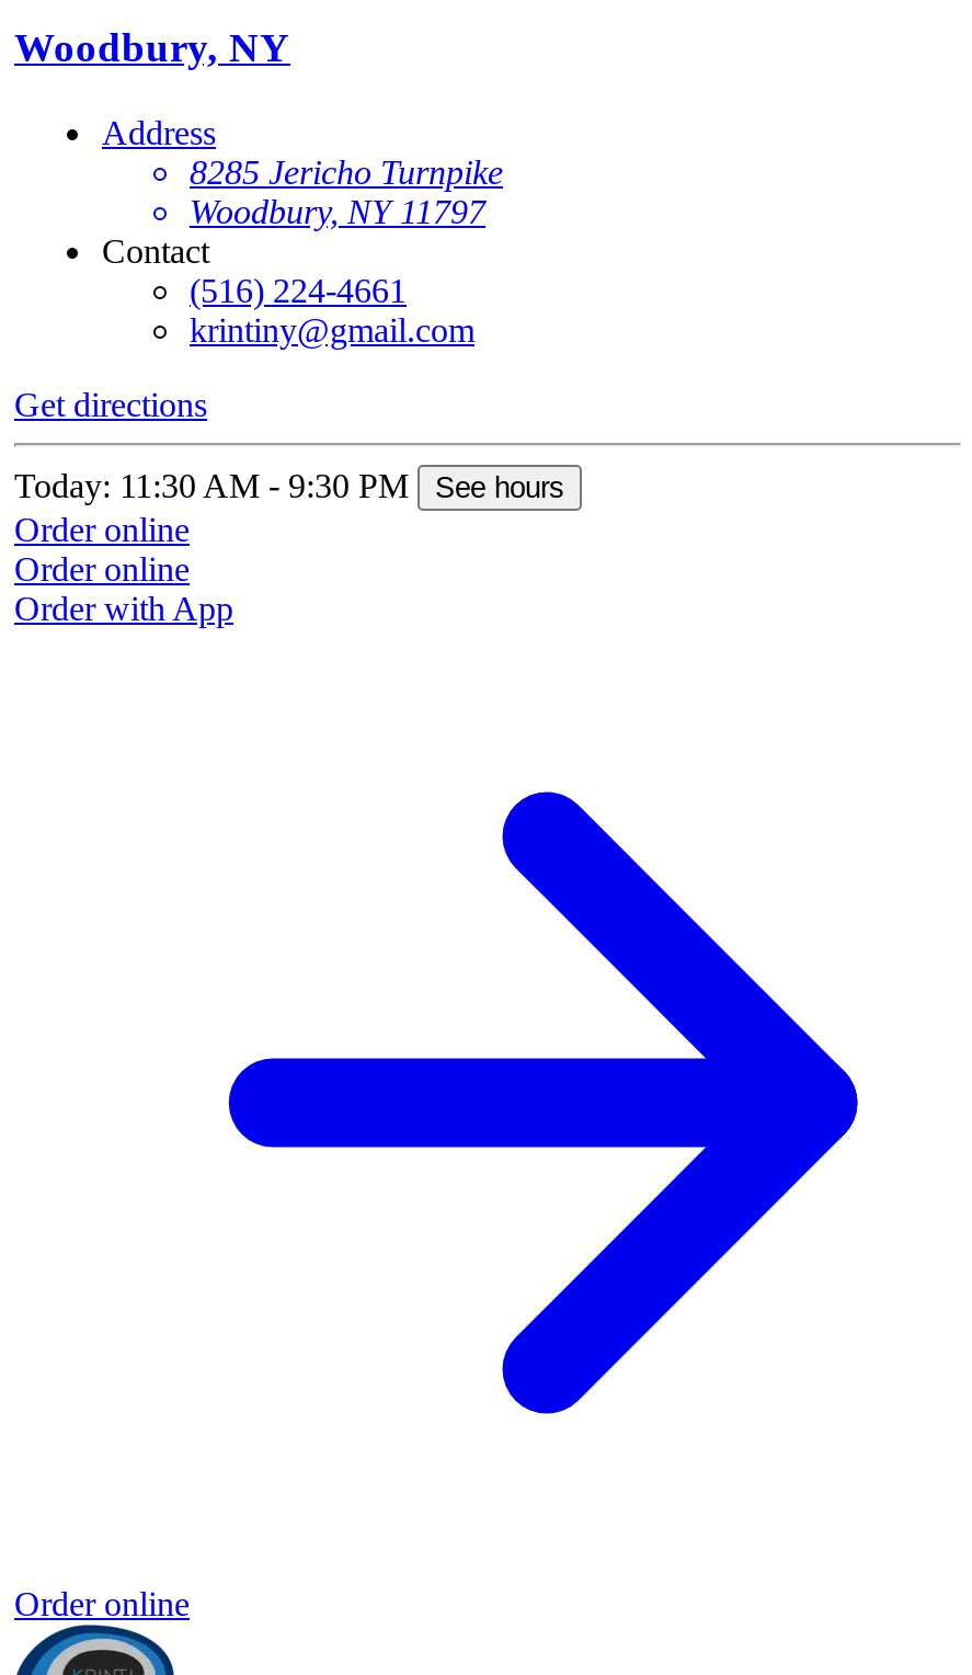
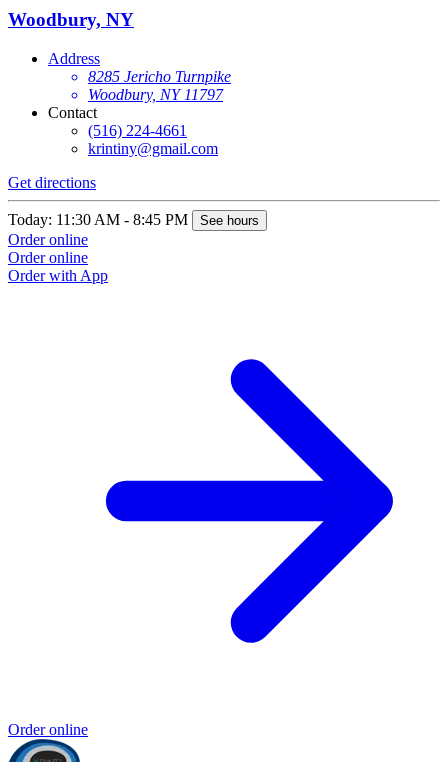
[14,466,564,503] Today: 11:30 AM - 9:30 PM See hours -> [8,211,259,228] Today: 11:30 AM - 8:45 PM See hours

